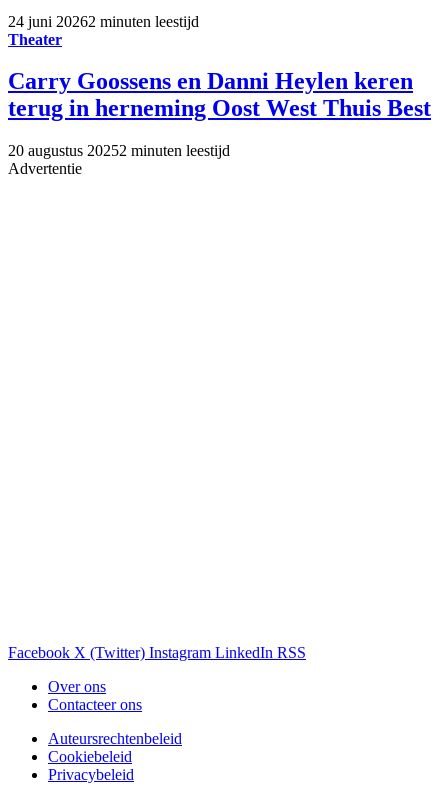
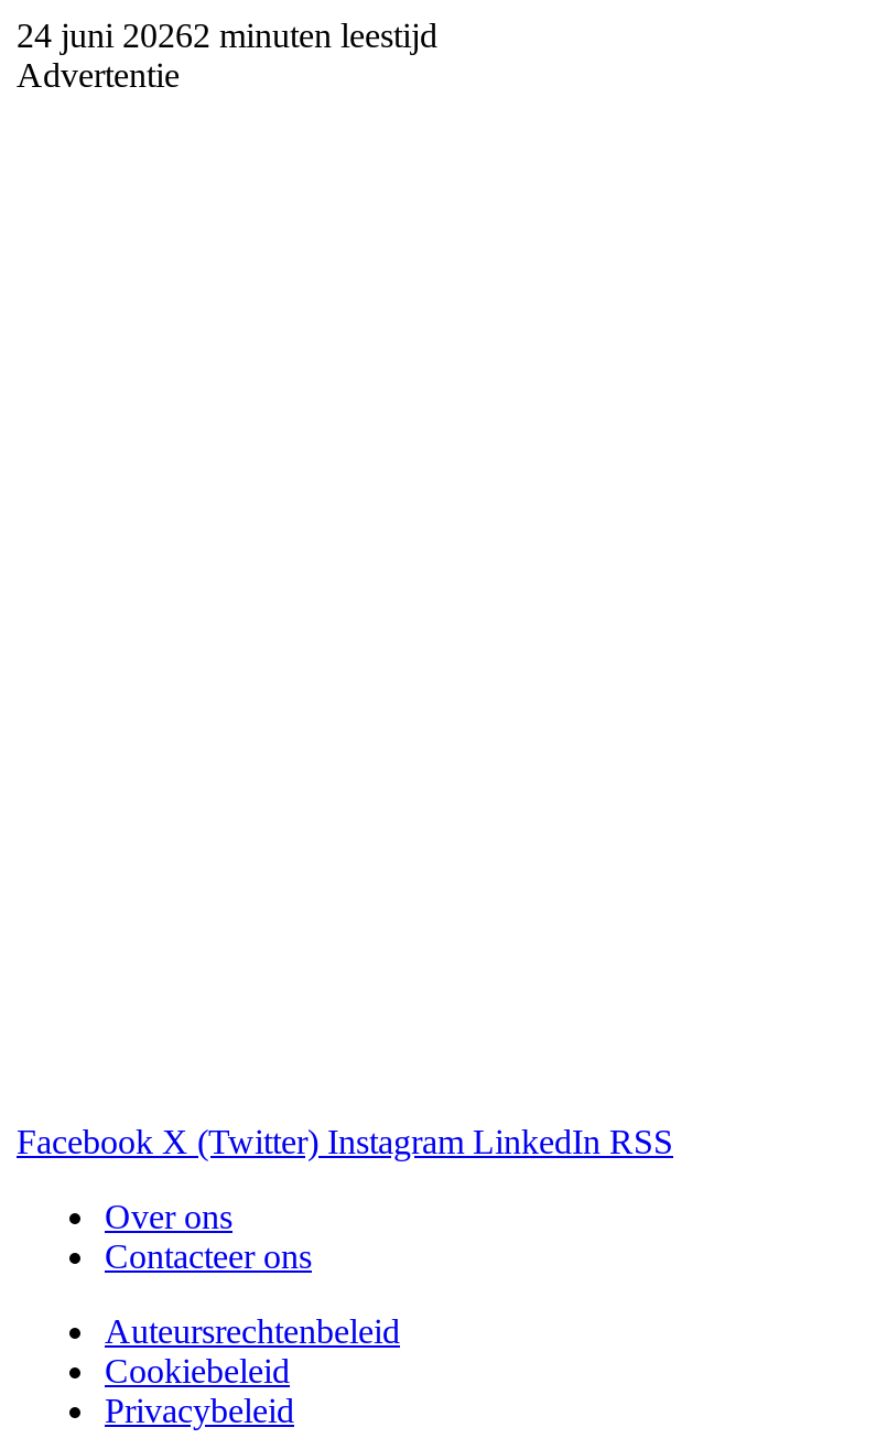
[8,30,431,159] Theater | Carry Goossens en Danni Heylen keren | terug in herneming Oost West Thuis Best | 20 augustus 20252 minuten leestijd -> none

